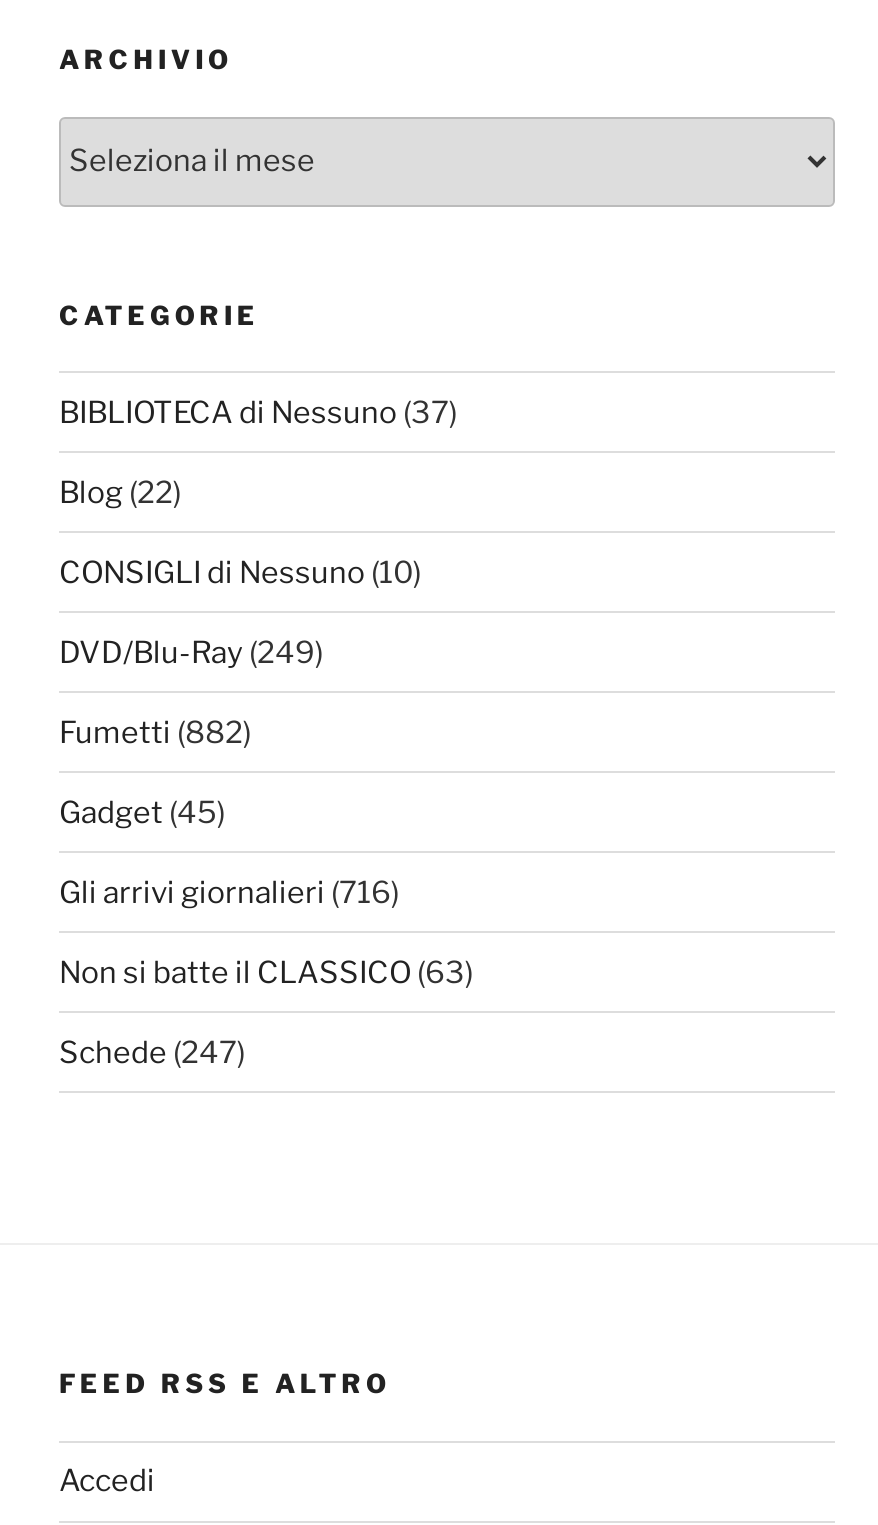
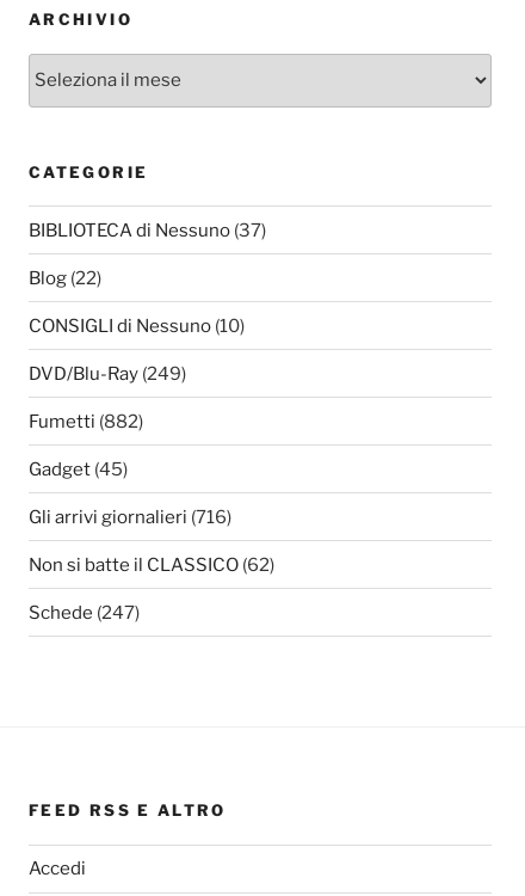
[59,955,473,991] Non si batte il CLASSICO (63) -> [29,554,274,576] Non si batte il CLASSICO (62)

